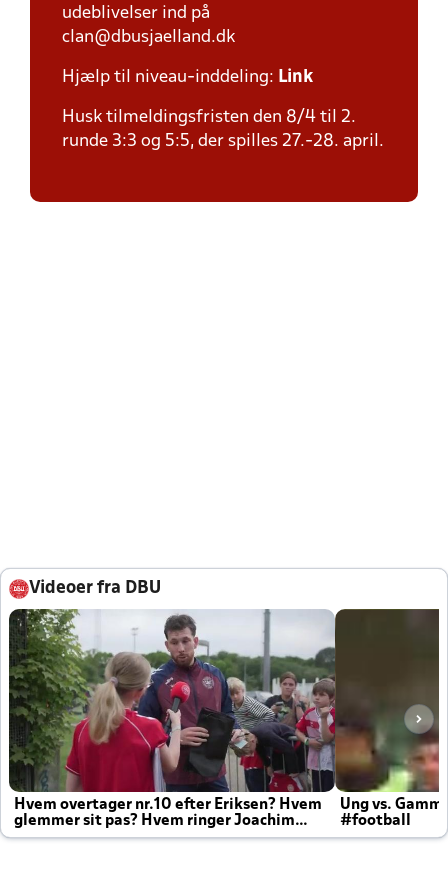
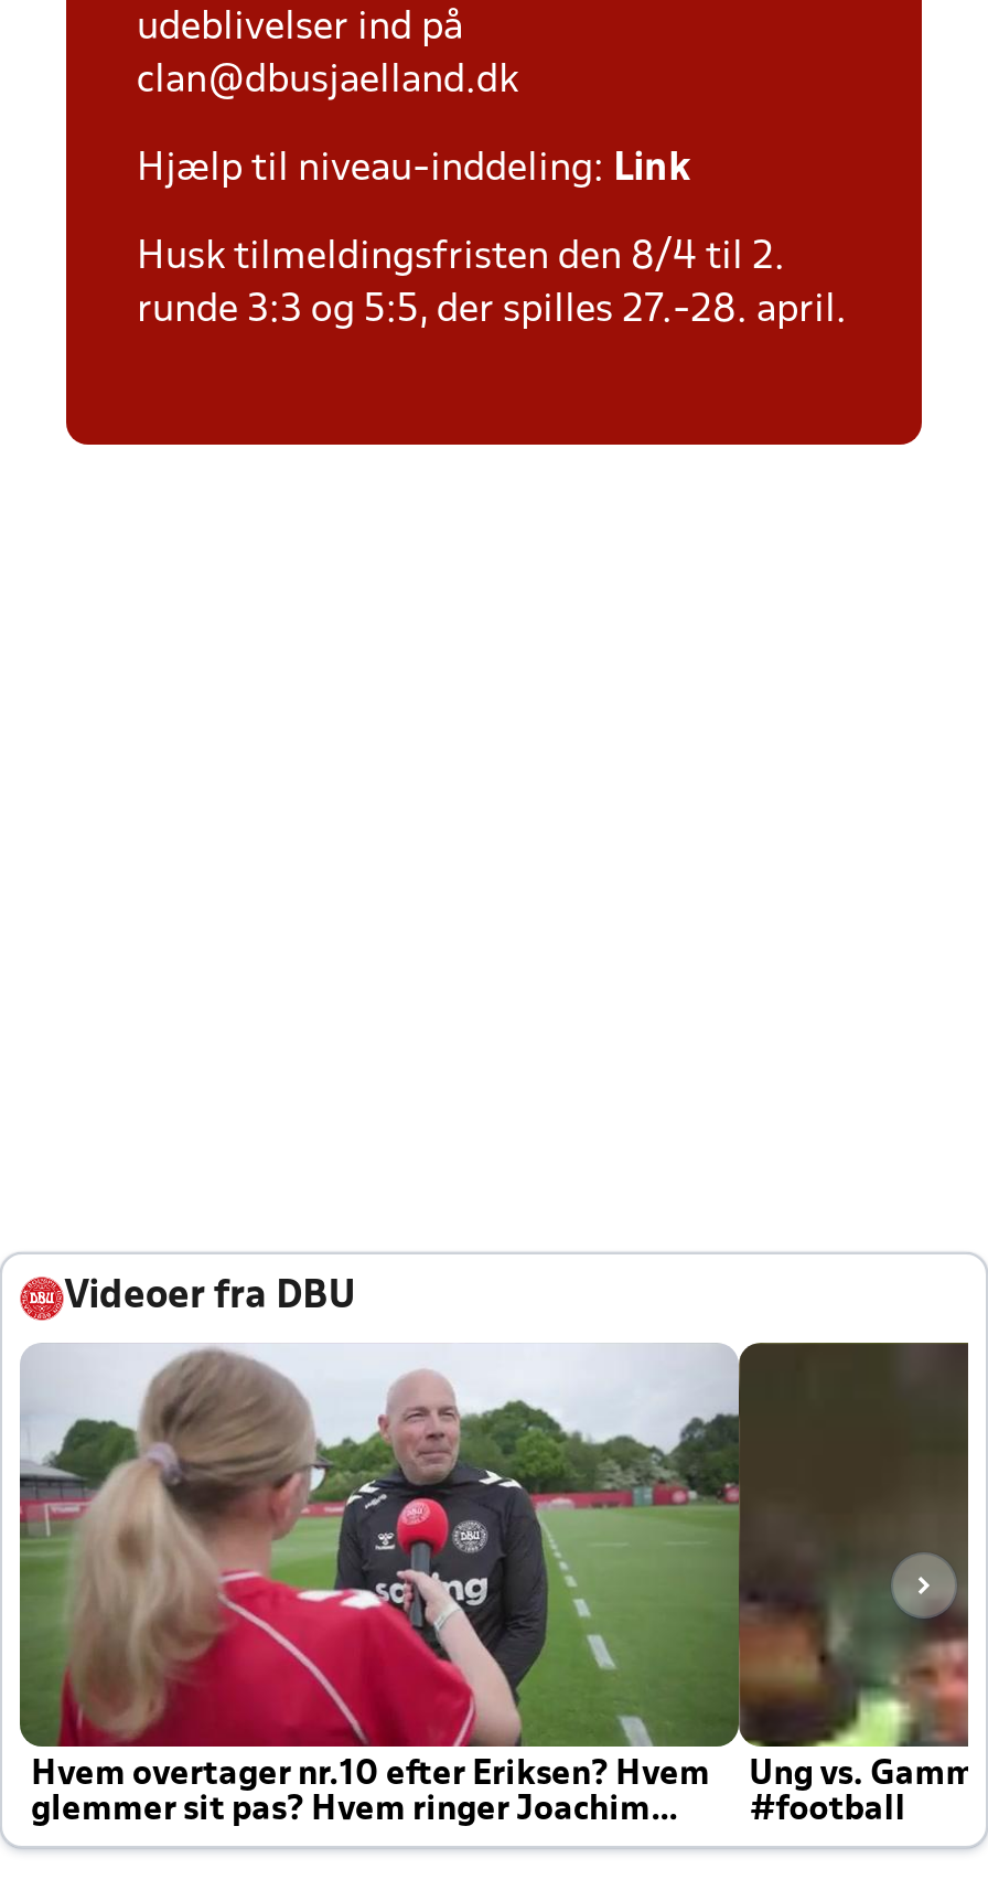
[8,608,336,793] [image] -> [18,1343,739,1749] [image]

